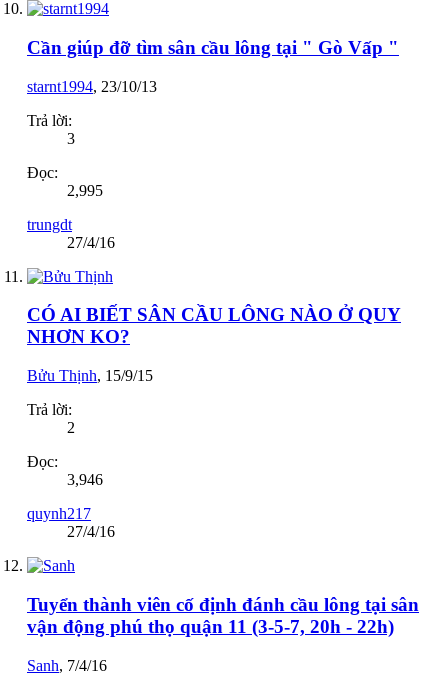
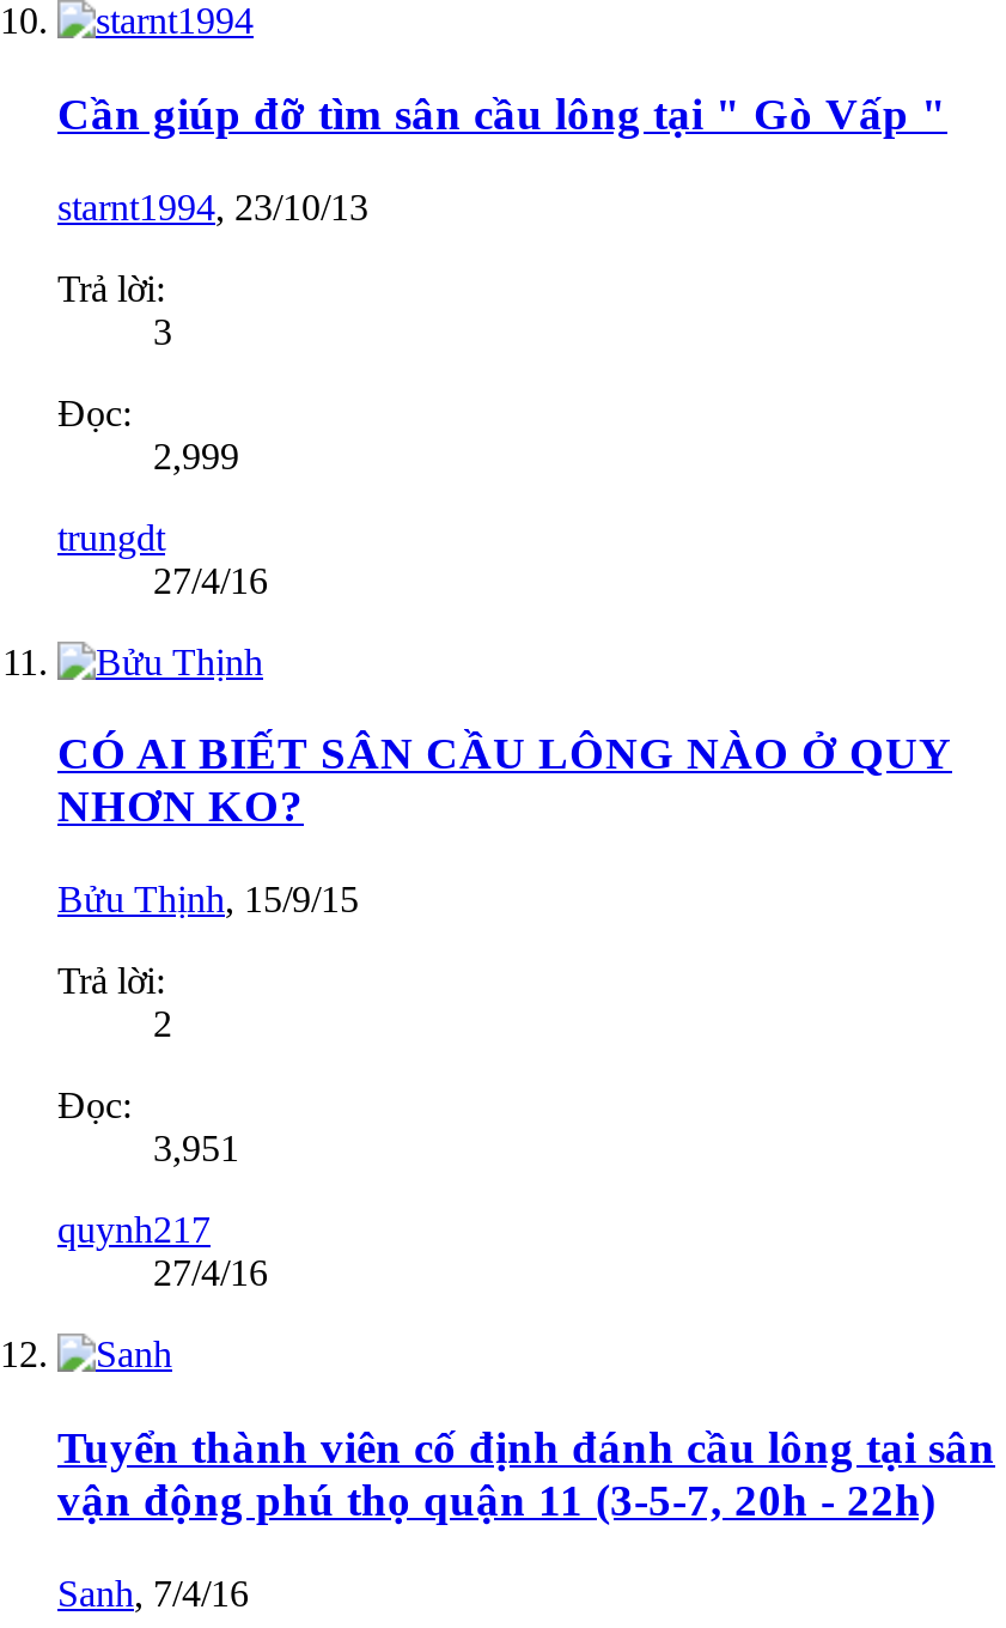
[67,182,103,199] 2,995 -> [153,435,239,476] 2,999
[67,471,103,488] 3,946 -> [153,1128,239,1169] 3,951

